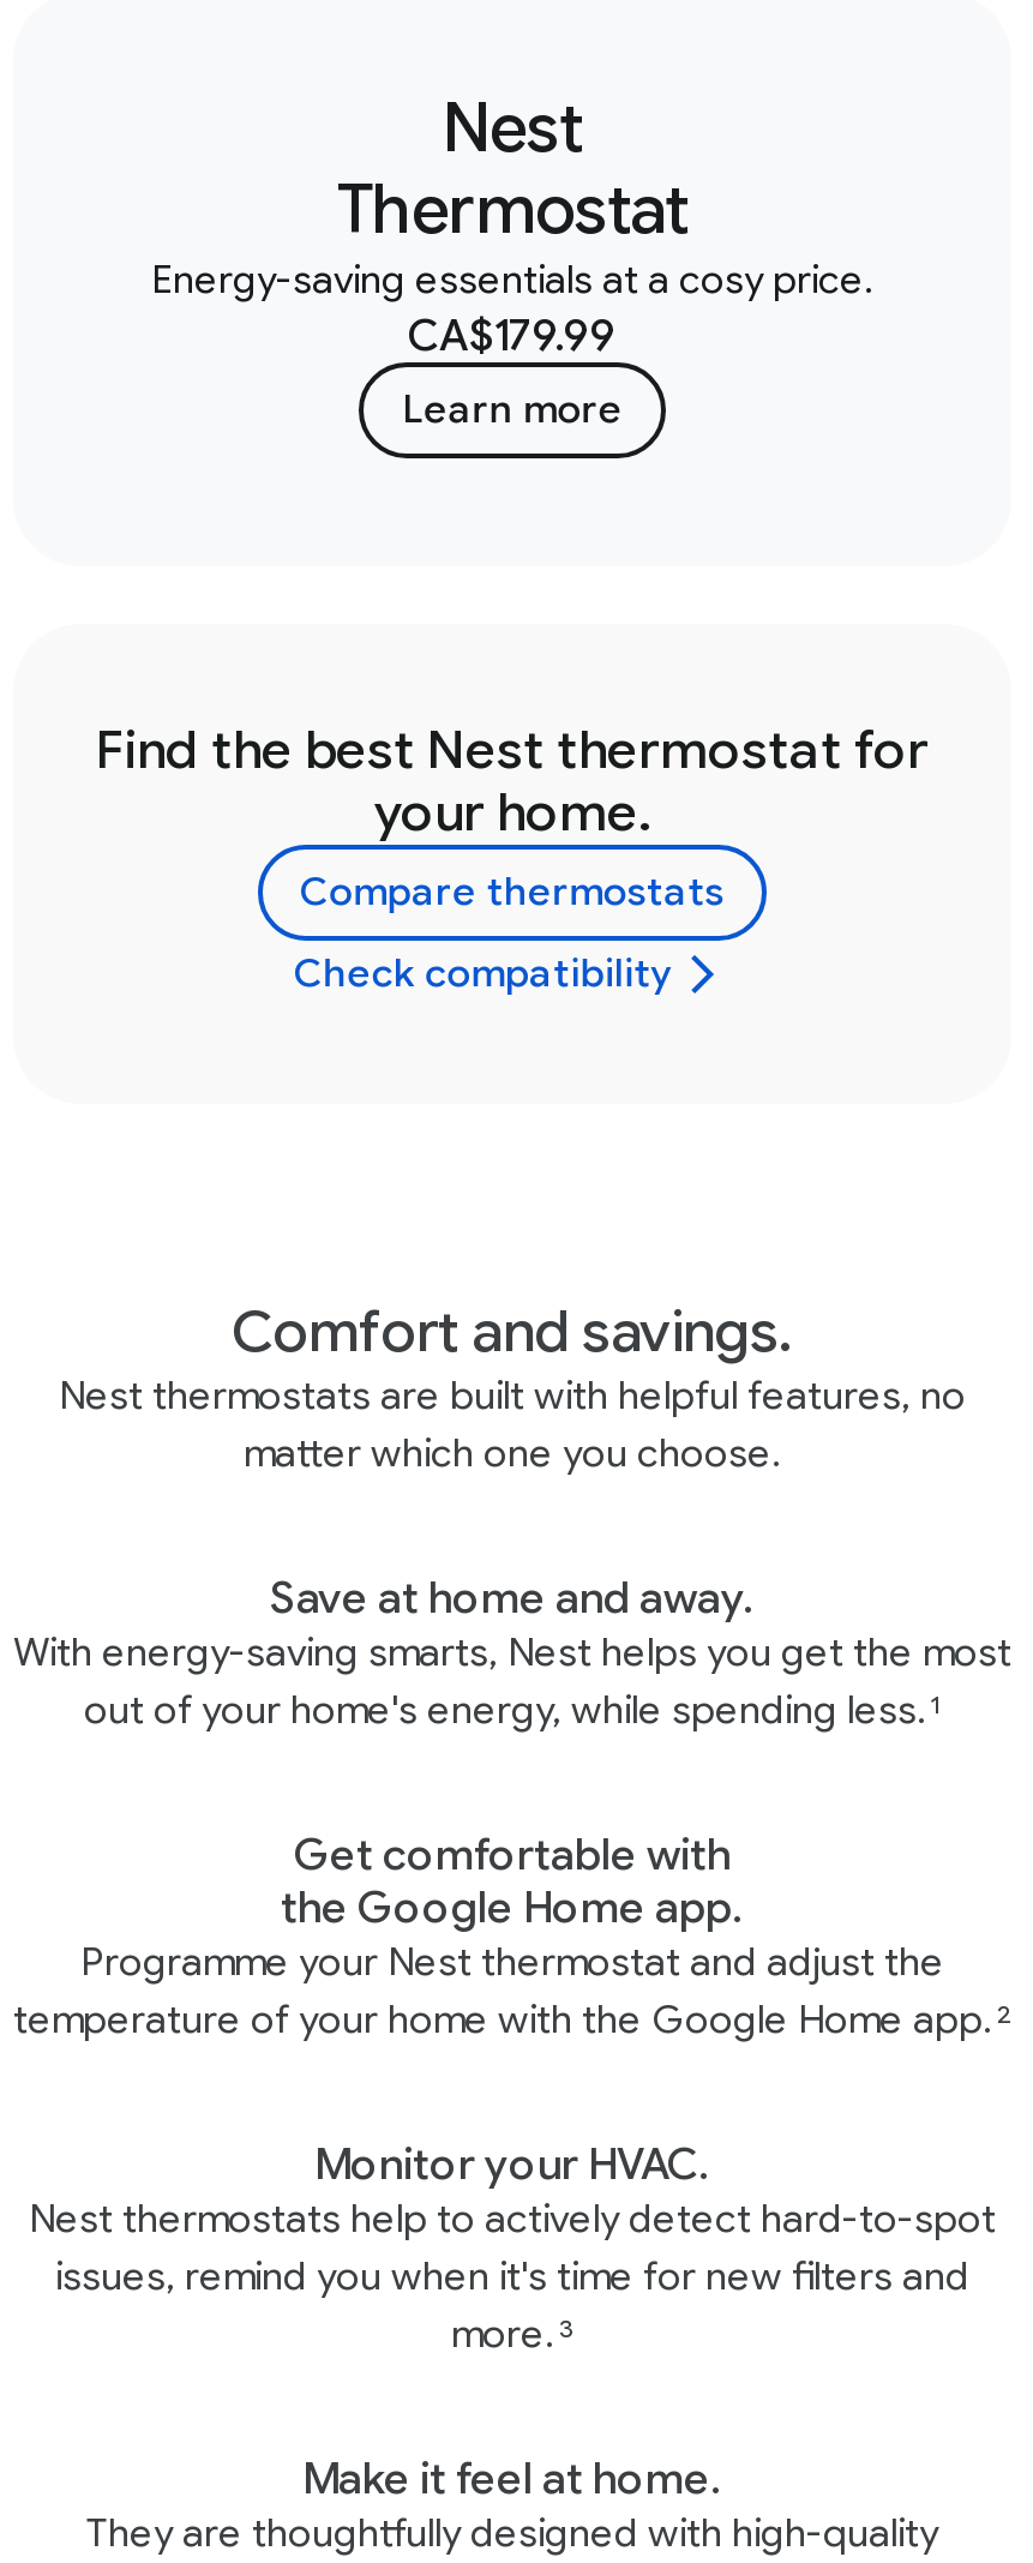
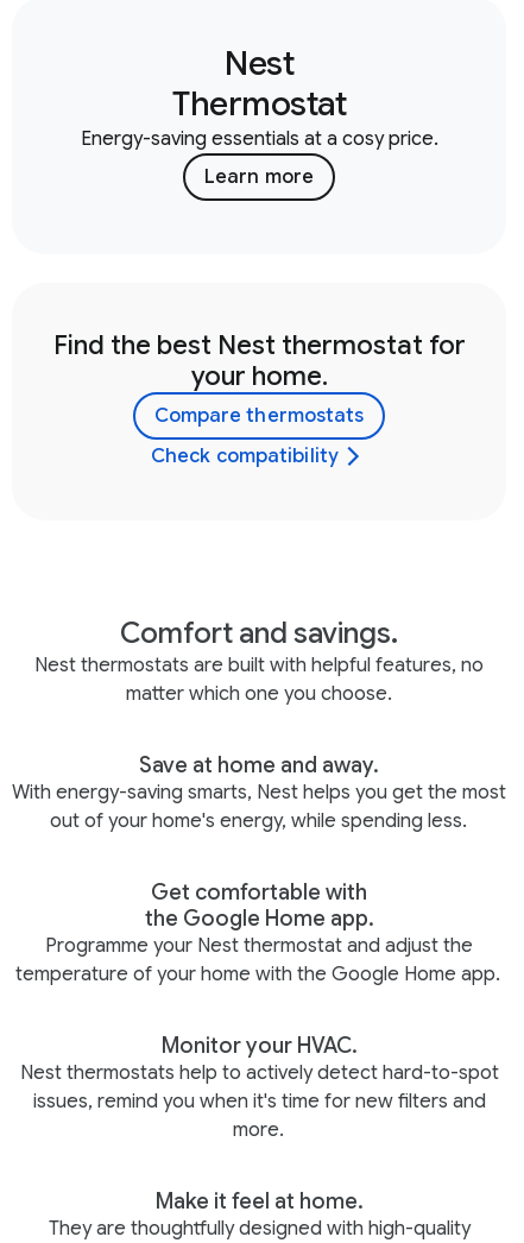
[408,310,617,362] CA$179.99 -> none
[84,1687,941,1735] out of your home's energy, while spending less. 1 -> [49,809,466,833] out of your home's energy, while spending less.
[13,1997,1011,2045] temperature of your home with the Google Home app. 2 -> [15,963,500,986] temperature of your home with the Google Home app.
[451,2311,573,2359] more. 3 -> [232,1118,283,1142] more.

